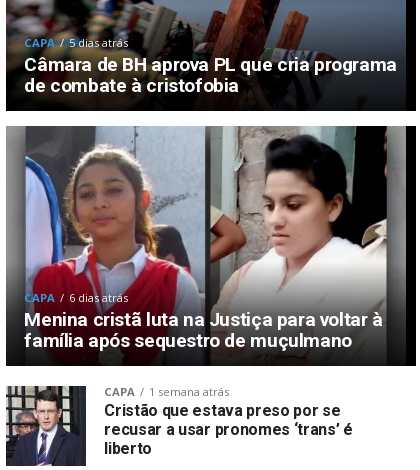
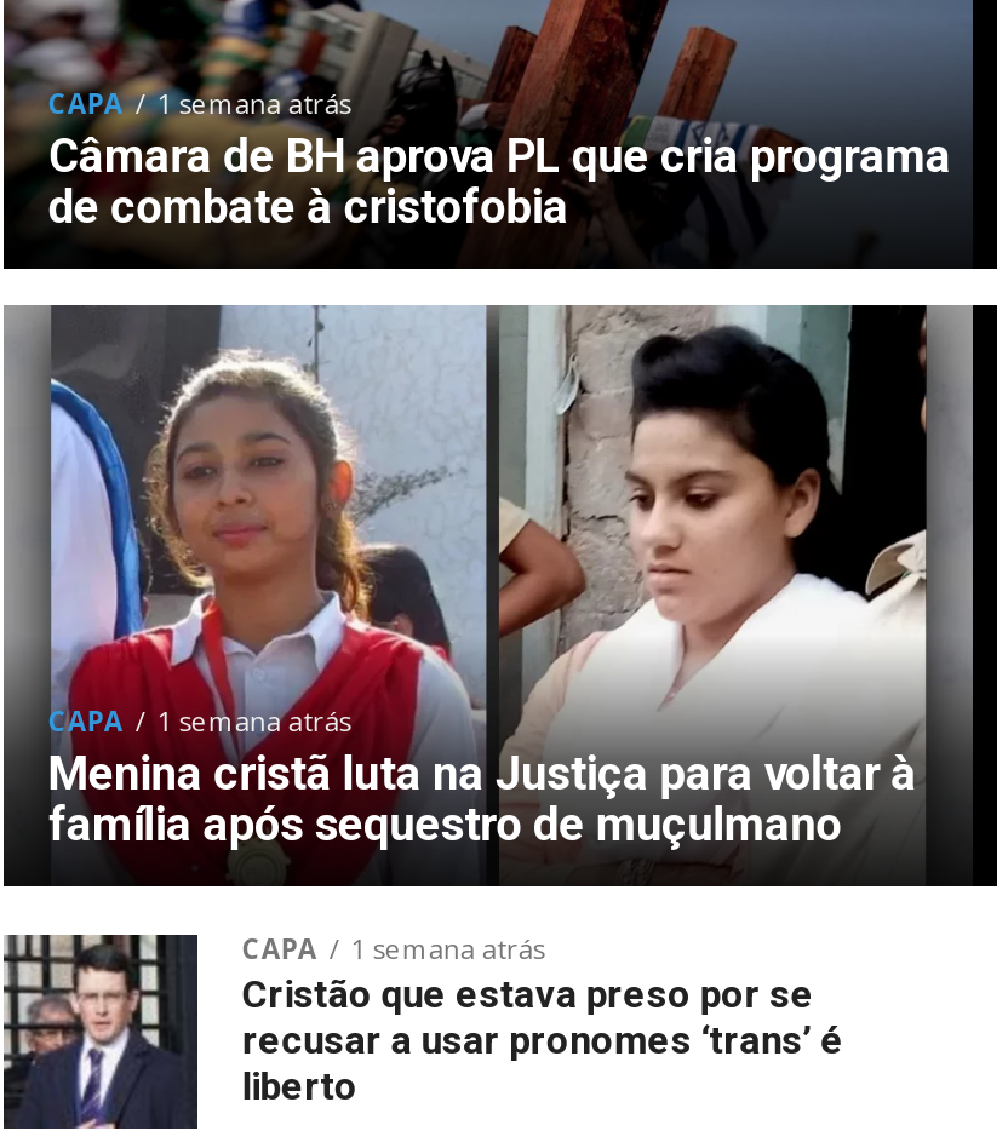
[24,35,128,50] CAPA 5 dias atrás -> [48,85,351,121] CAPA 1 semana atrás
[69,290,128,305] 6 dias atrás -> [157,702,351,739] 1 semana atrás

